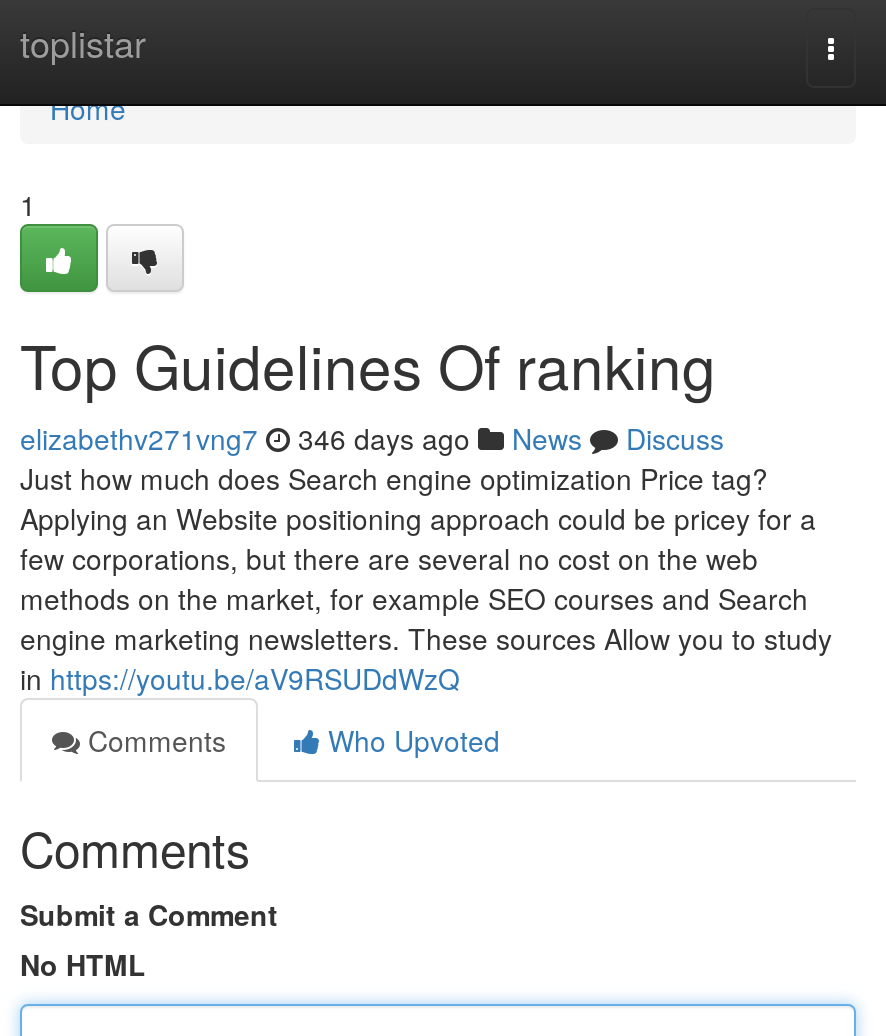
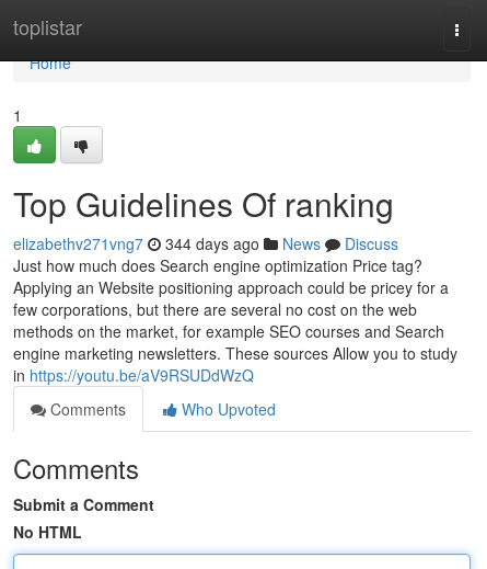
[20,418,724,458] elizabethv271vng7 346 days ago News Discuss -> [13,232,398,254] elizabethv271vng7 344 days ago News Discuss

